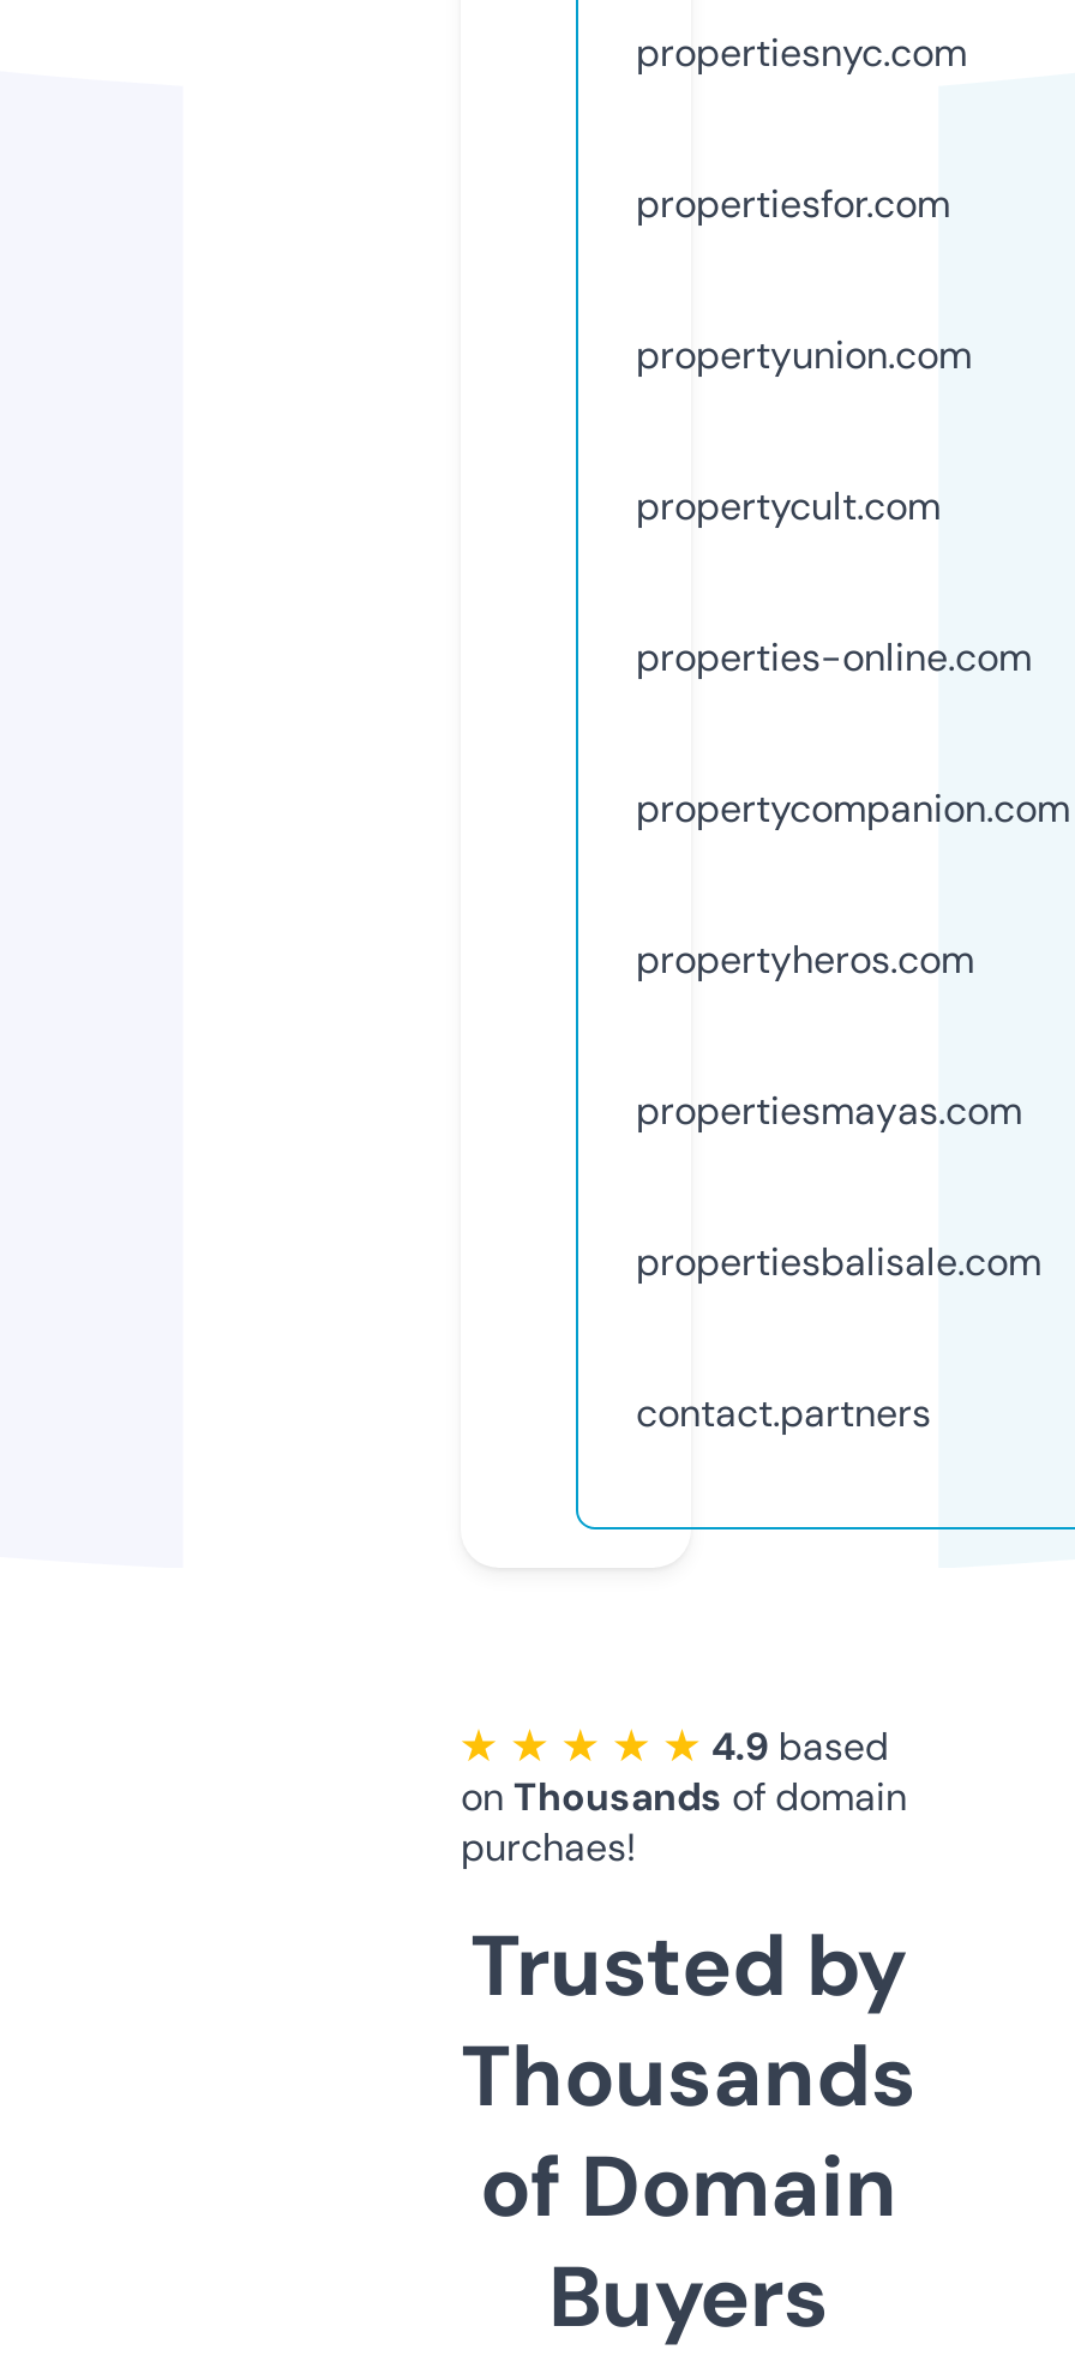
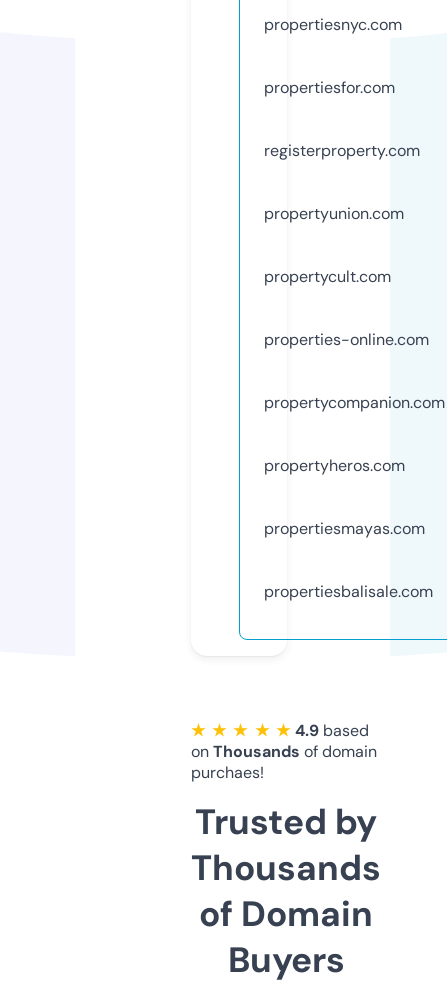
none -> [264,140,420,161] registerproperty.com
moved [636,329,1070,1287] -> [264,203,445,602]: propertyunion.com | propertycult.com | properties-online.com | propertycompanion.com | propertyheros.com | propertiesmayas.com | propertiesbalisale.com
[636,1387,931,1438] contact.partners -> none

